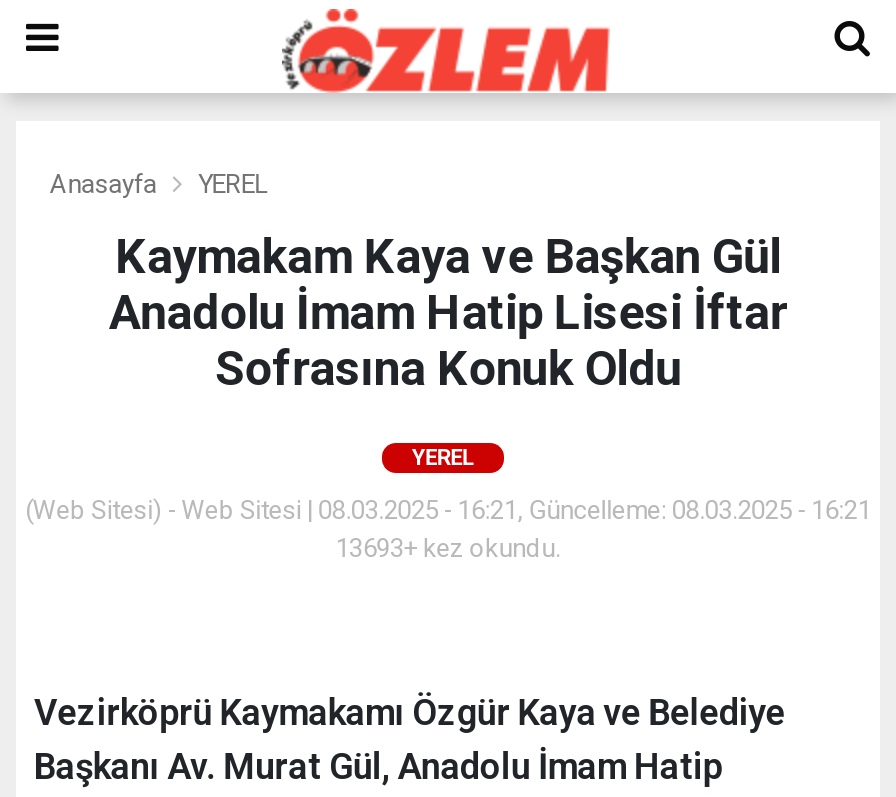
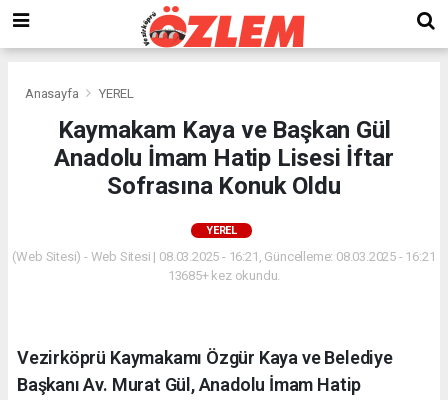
[335,533,561,563] 13693+ kez okundu. -> [168,268,280,283] 13685+ kez okundu.

